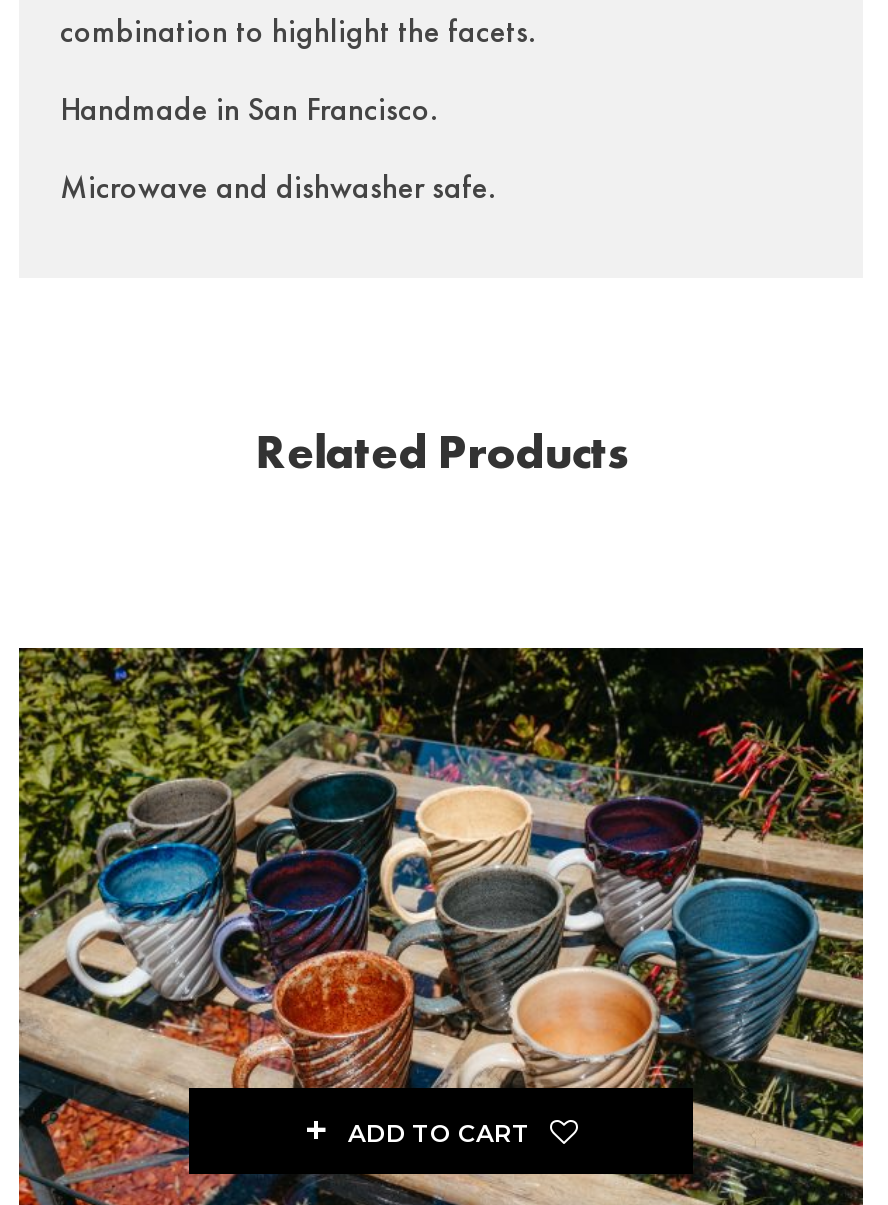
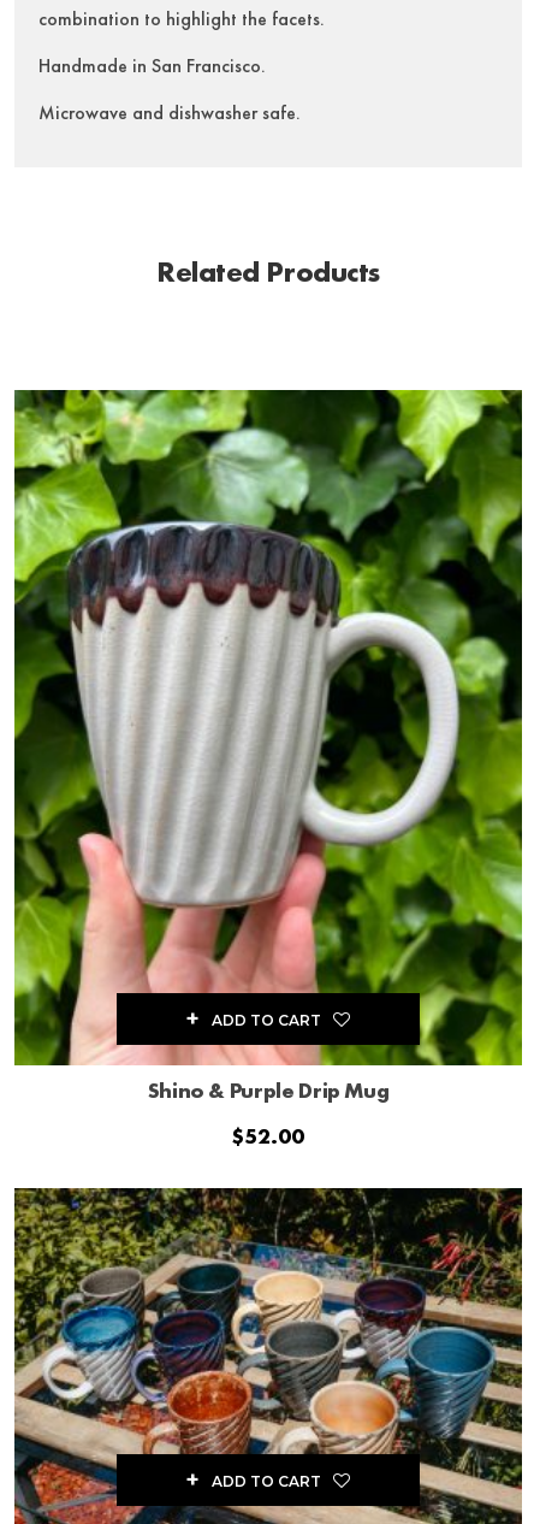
none -> [13,389,523,1067] [image] | ADD TO CART
none -> [147,1076,389,1150] Shino & Purple Drip Mug | $52.00

